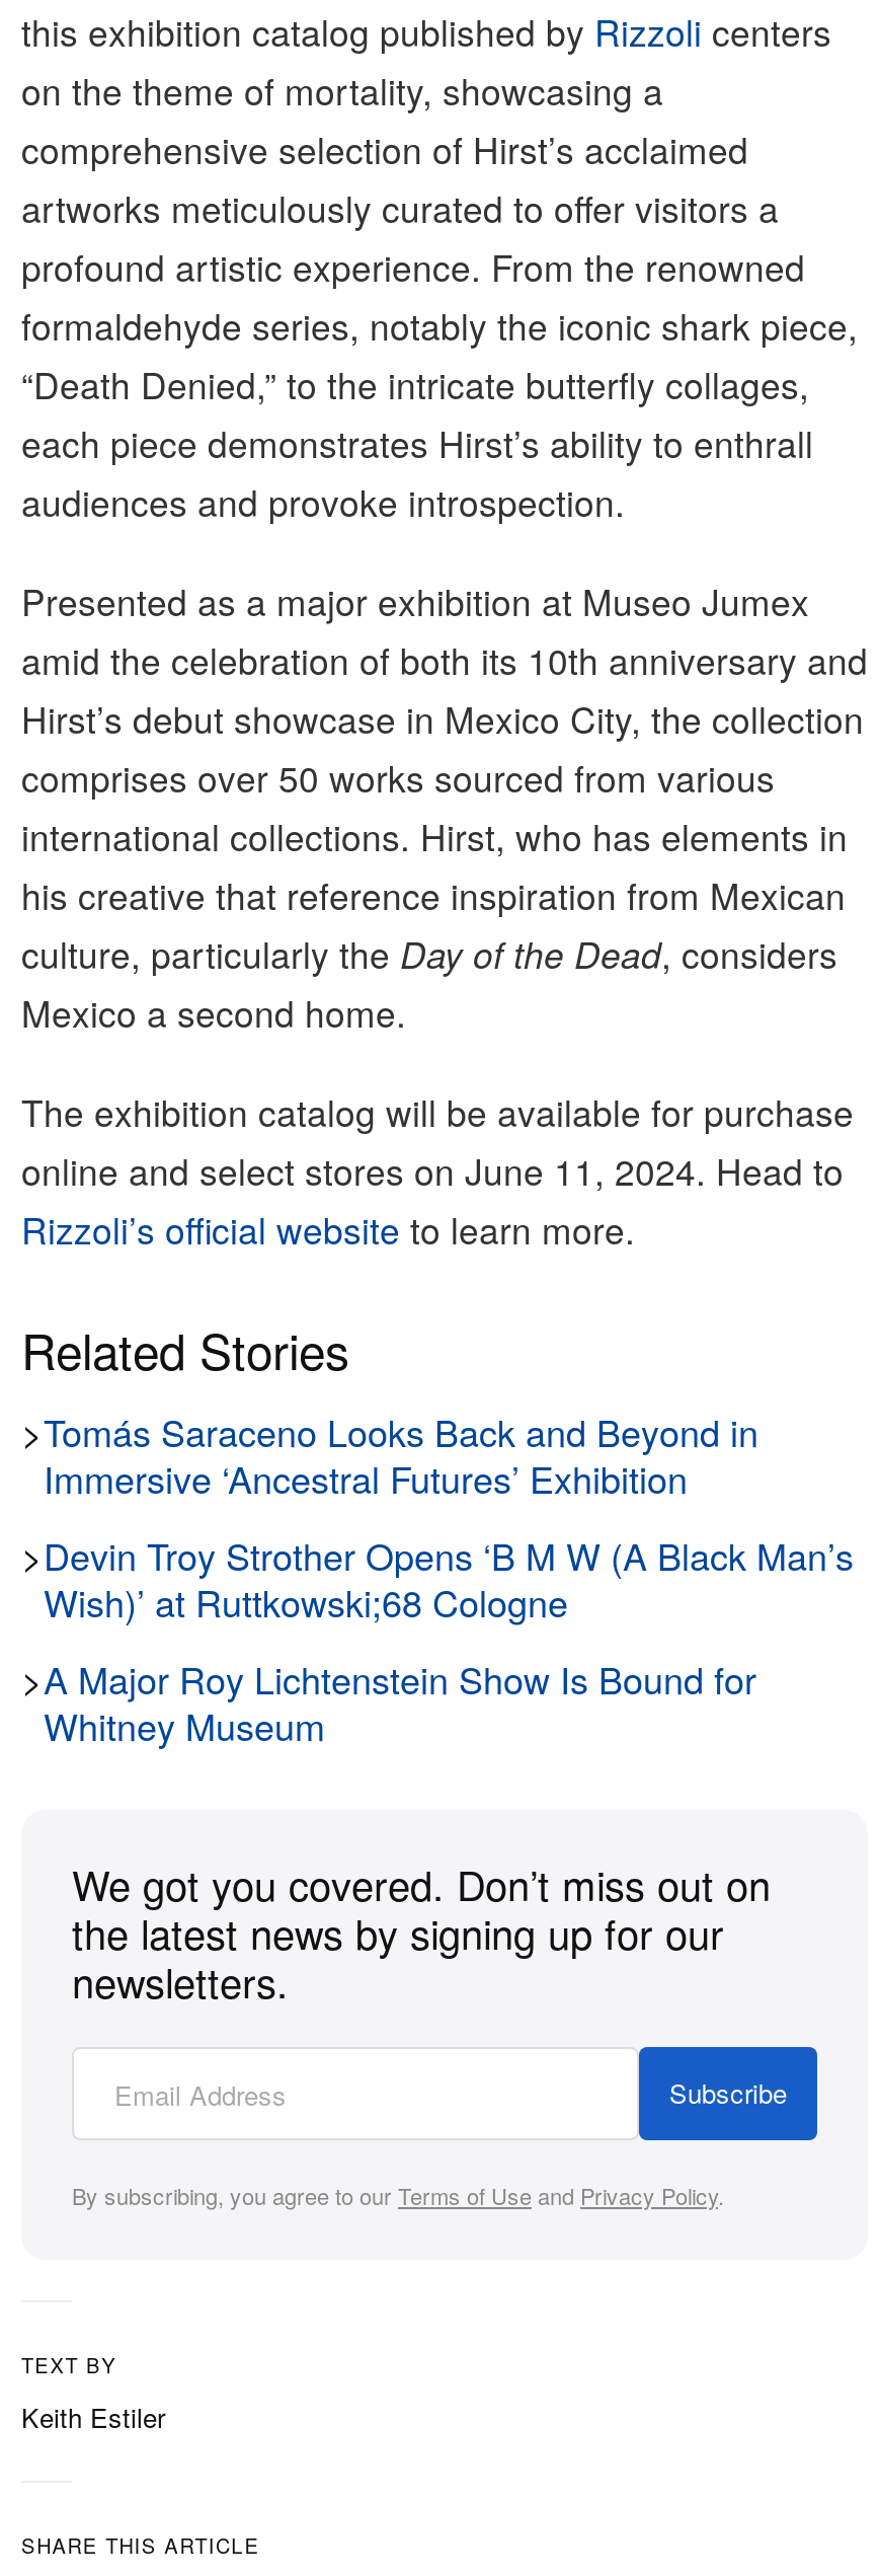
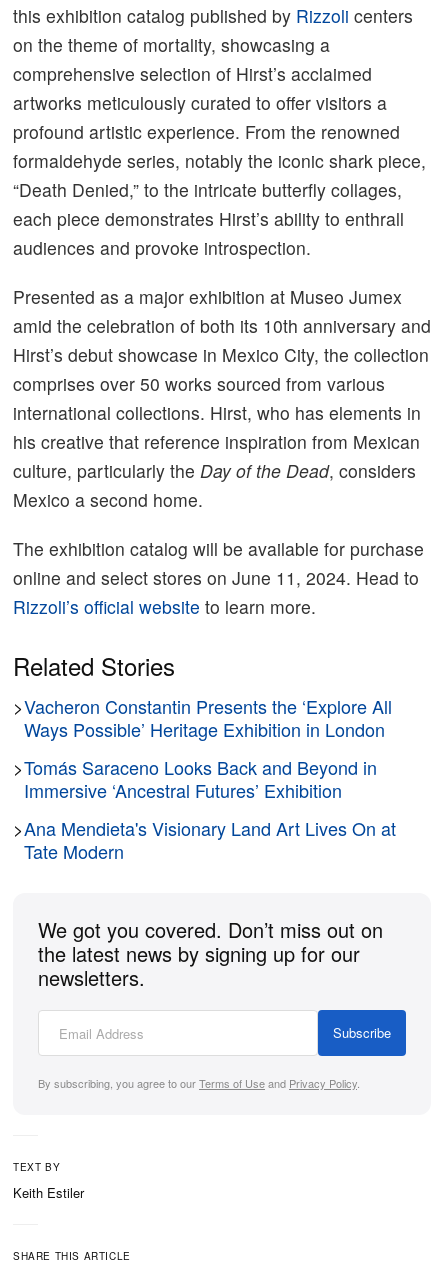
none -> [13,693,392,742] >Vacheron Constantin Presents the ‘Explore All | Ways Possible’ Heritage Exhibition in London
moved [21,1405,758,1504] -> [13,754,377,803]: >Tomás Saraceno Looks Back and Beyond in | Immersive ‘Ancestral Futures’ Exhibition
[21,1528,854,1751] > Devin Troy Strother Opens ‘B M W (A Black Man’s | Wish)’ at Ruttkowski;68 Cologne | >A Major Roy Lichtenstein Show Is Bound for | Whitney Museum -> [13,815,396,864] >Ana Mendieta's Visionary Land Art Lives On at | Tate Modern

